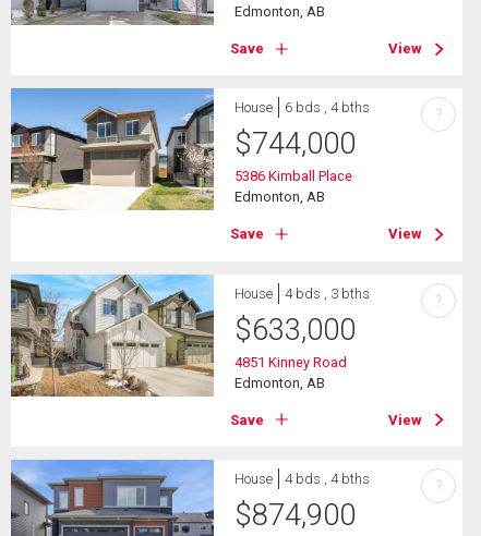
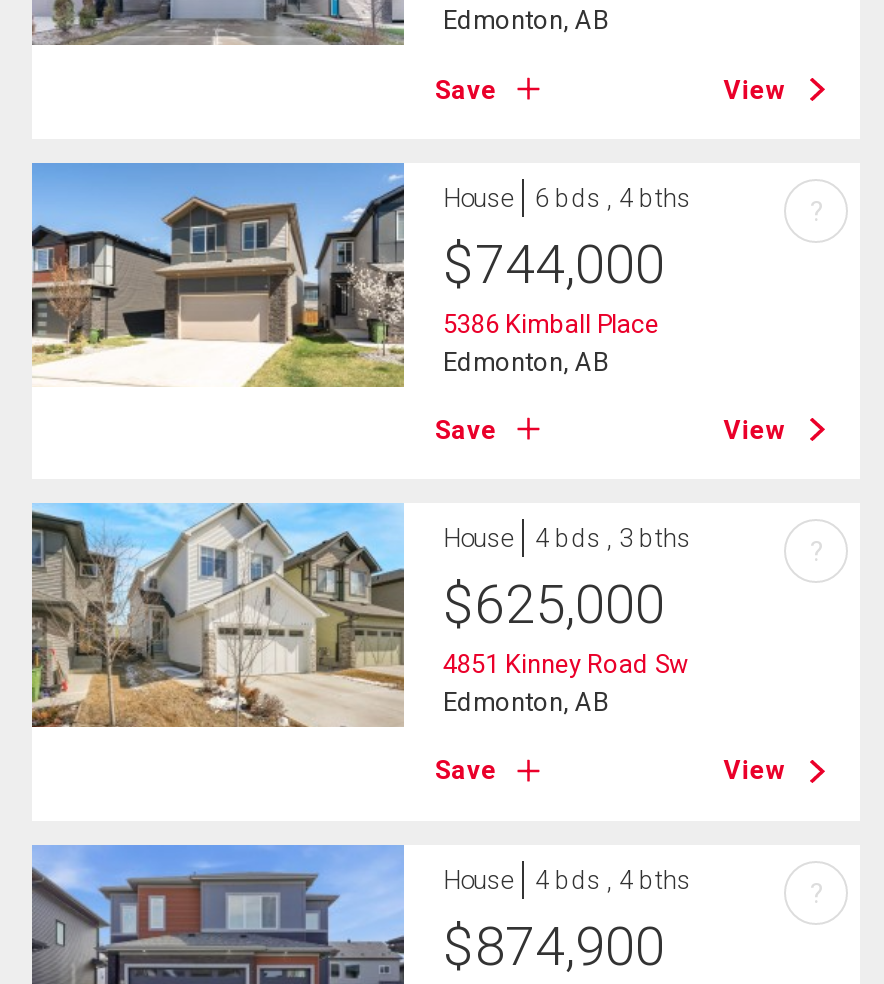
[235,312,356,370] $633,000 | 4851 Kinney Road -> [443,573,689,679] $625,000 | 4851 Kinney Road Sw

